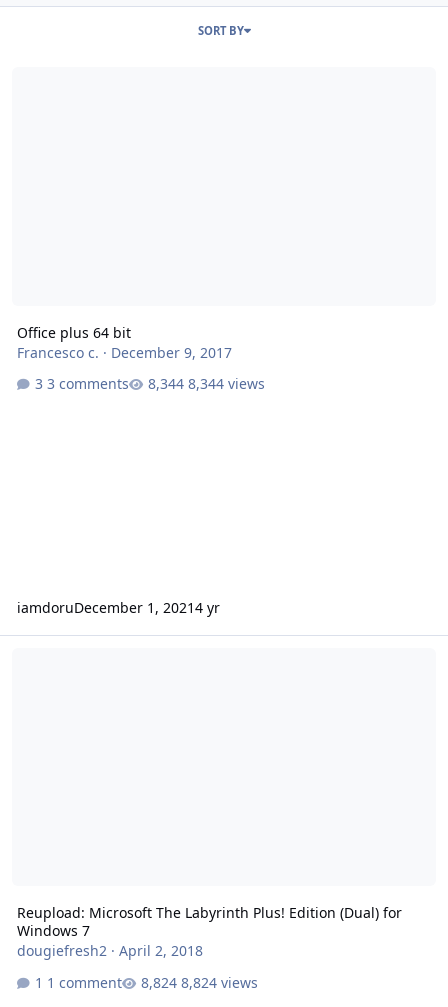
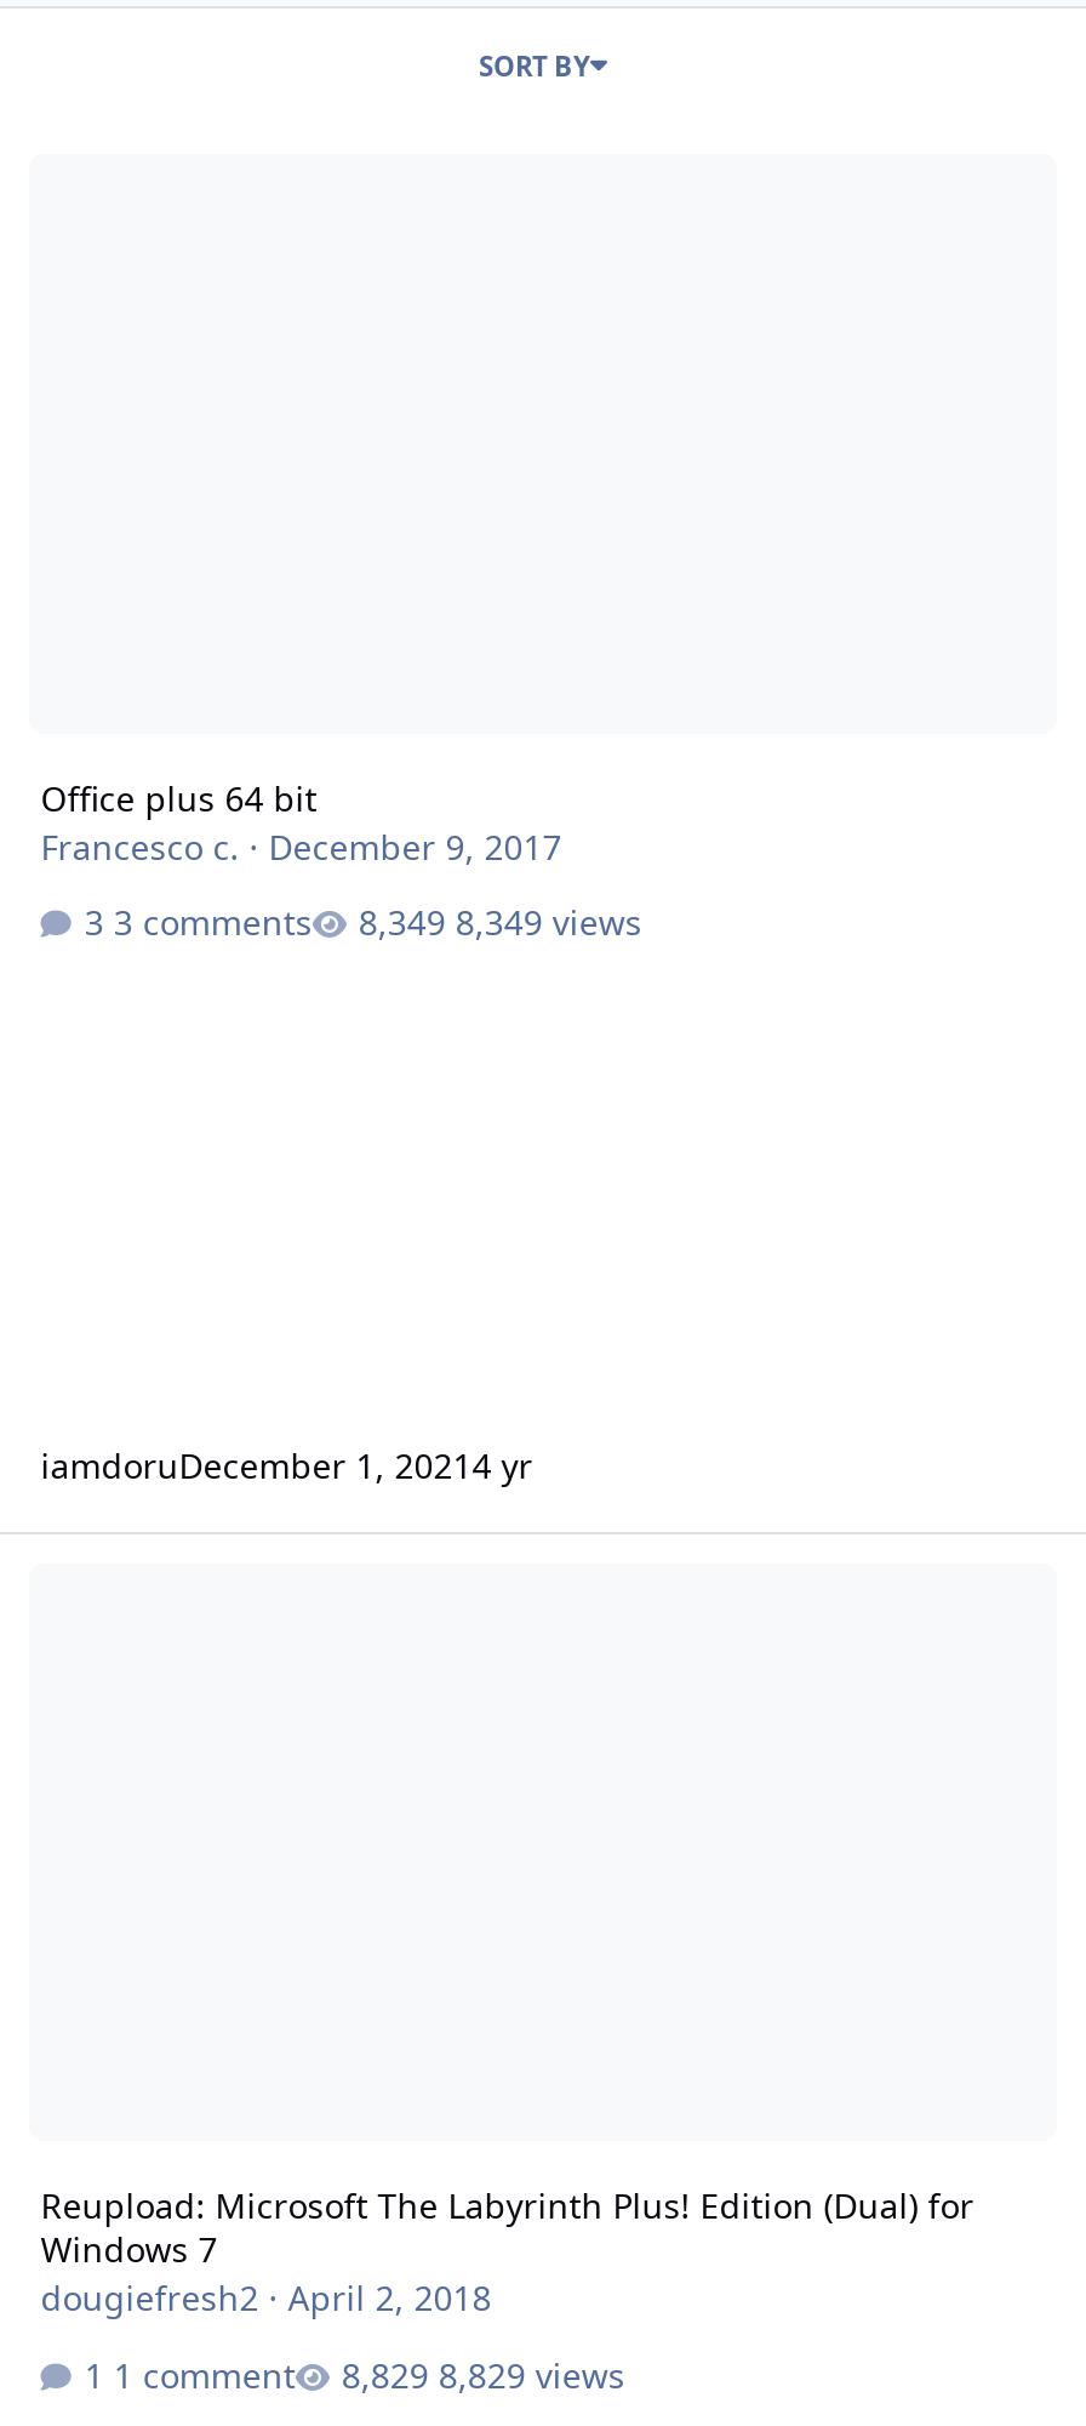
[188,374,265,393] 8,344 views -> [455,899,642,945] 8,349 views
[181,973,258,992] 8,824 views -> [439,2352,625,2398] 8,829 views

